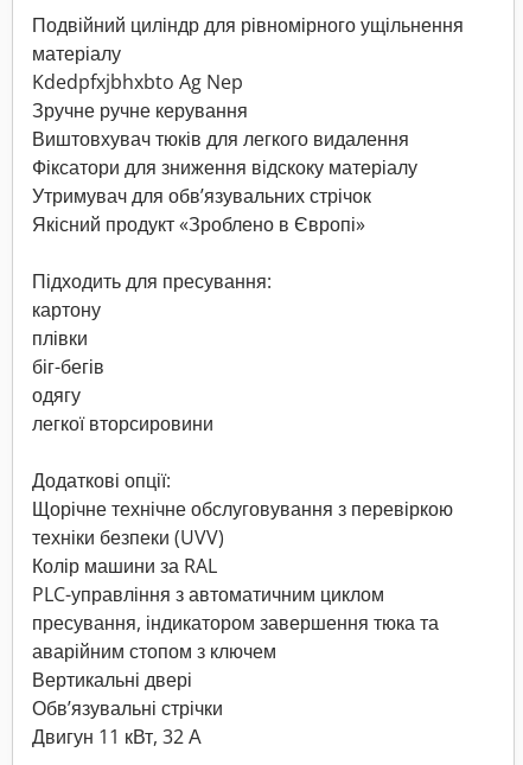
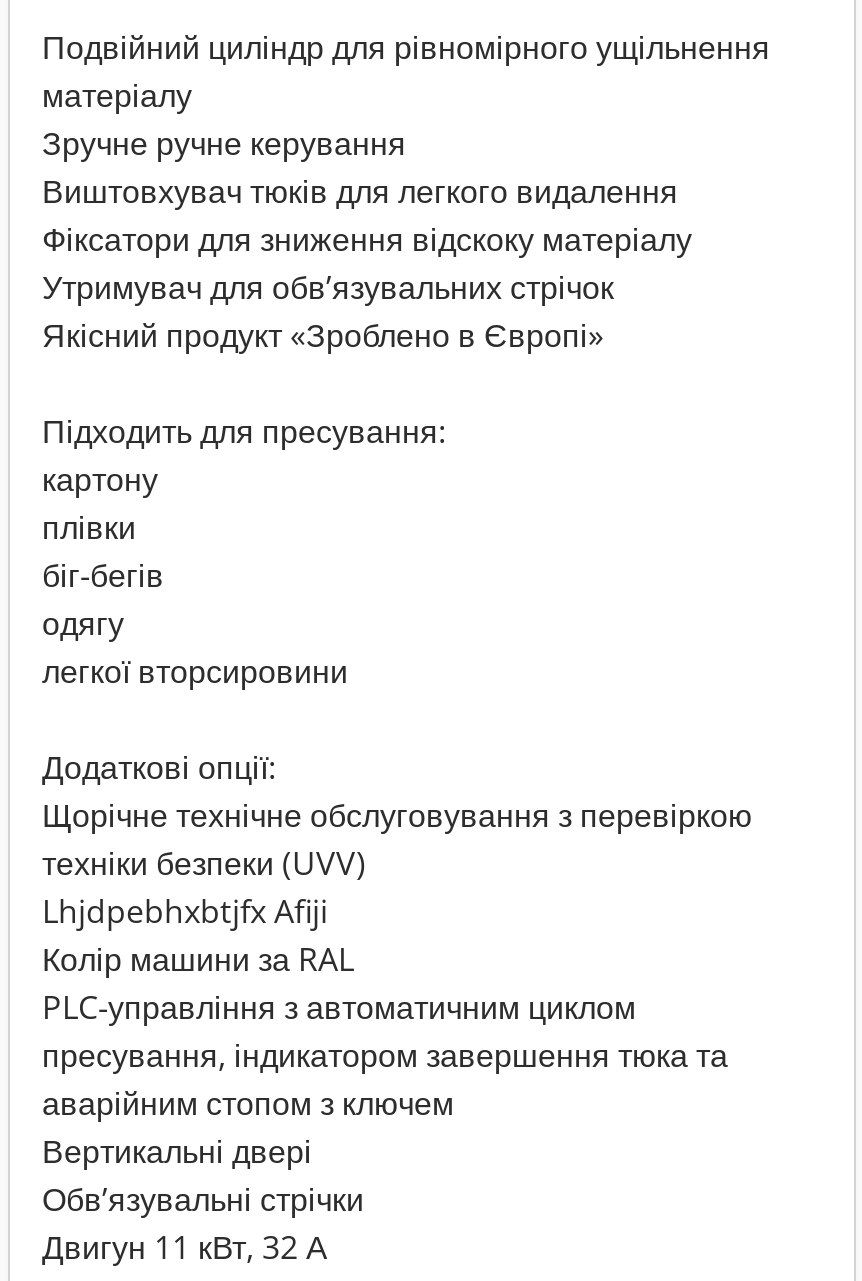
[32,69,243,95] Kdedpfxjbhxbto Ag Nep -> none
moved [32,97,453,550] -> [42,121,752,885]: Зручне ручне керування | Виштовхувач тюків для легкого видалення | Фіксатори для зниження відскоку матеріалу | ... | Щорічне технічне обслуговування з перевіркою | техніки безпеки (UVV)
none -> [42,889,328,933] Lhjdpebhxbtjfx Afiji

